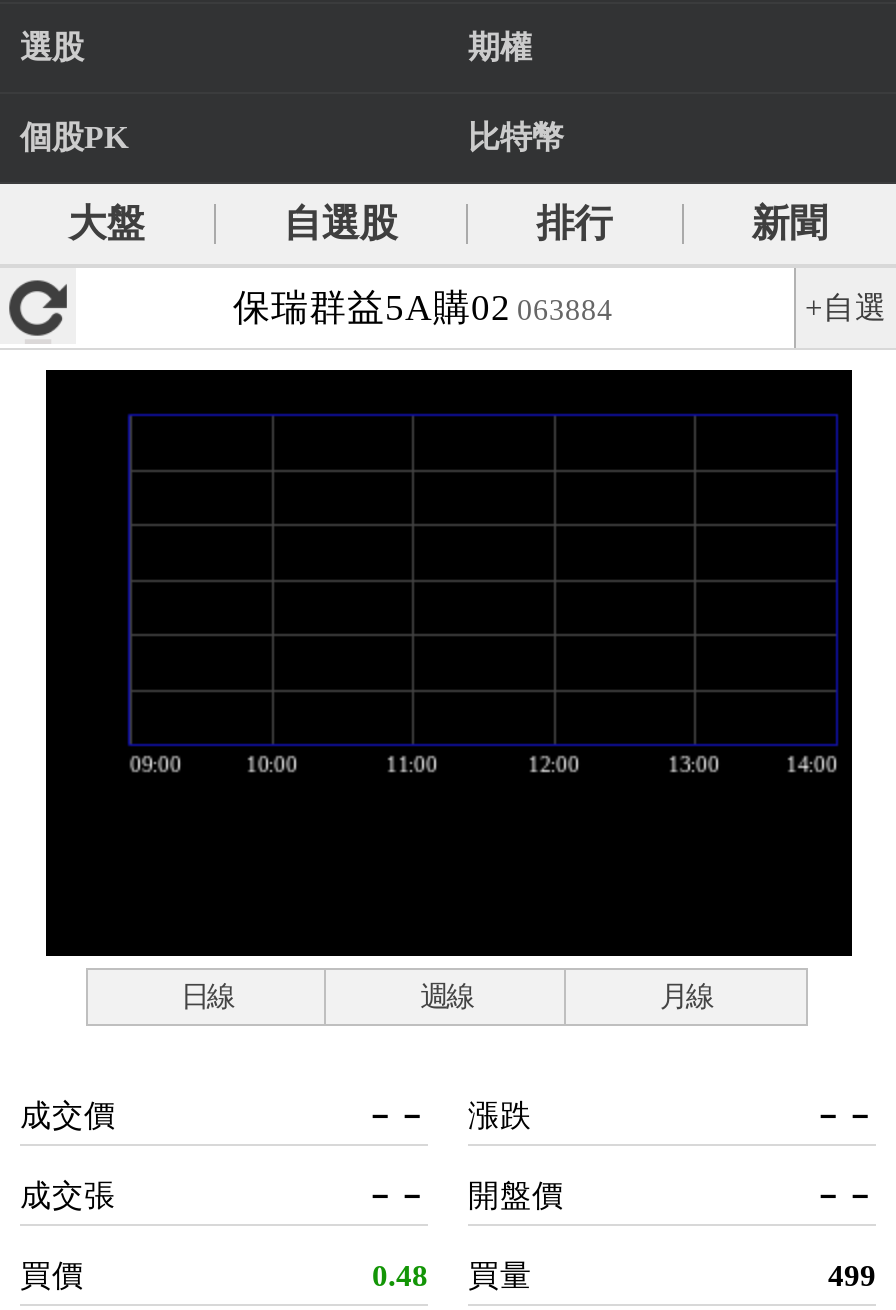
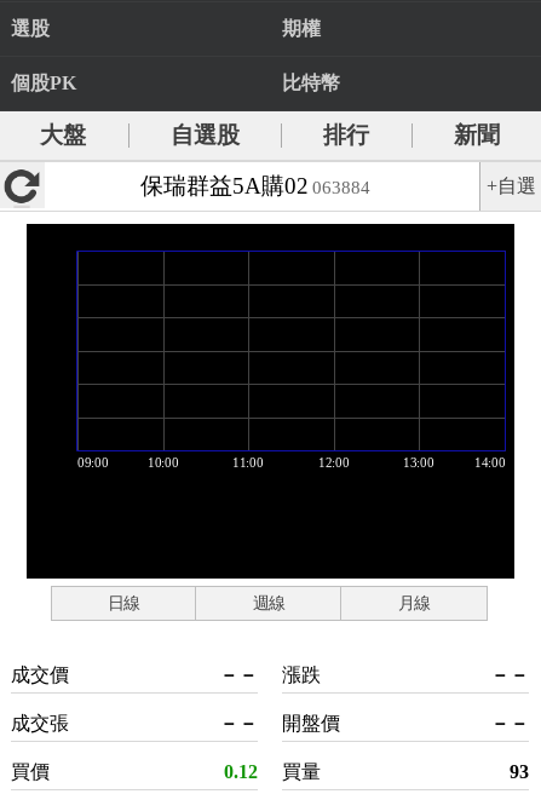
[372,1258,532,1292] 0.48 買量 -> [224,761,321,782] 0.12 買量
[828,1258,876,1292] 499 -> [510,761,529,782] 93

